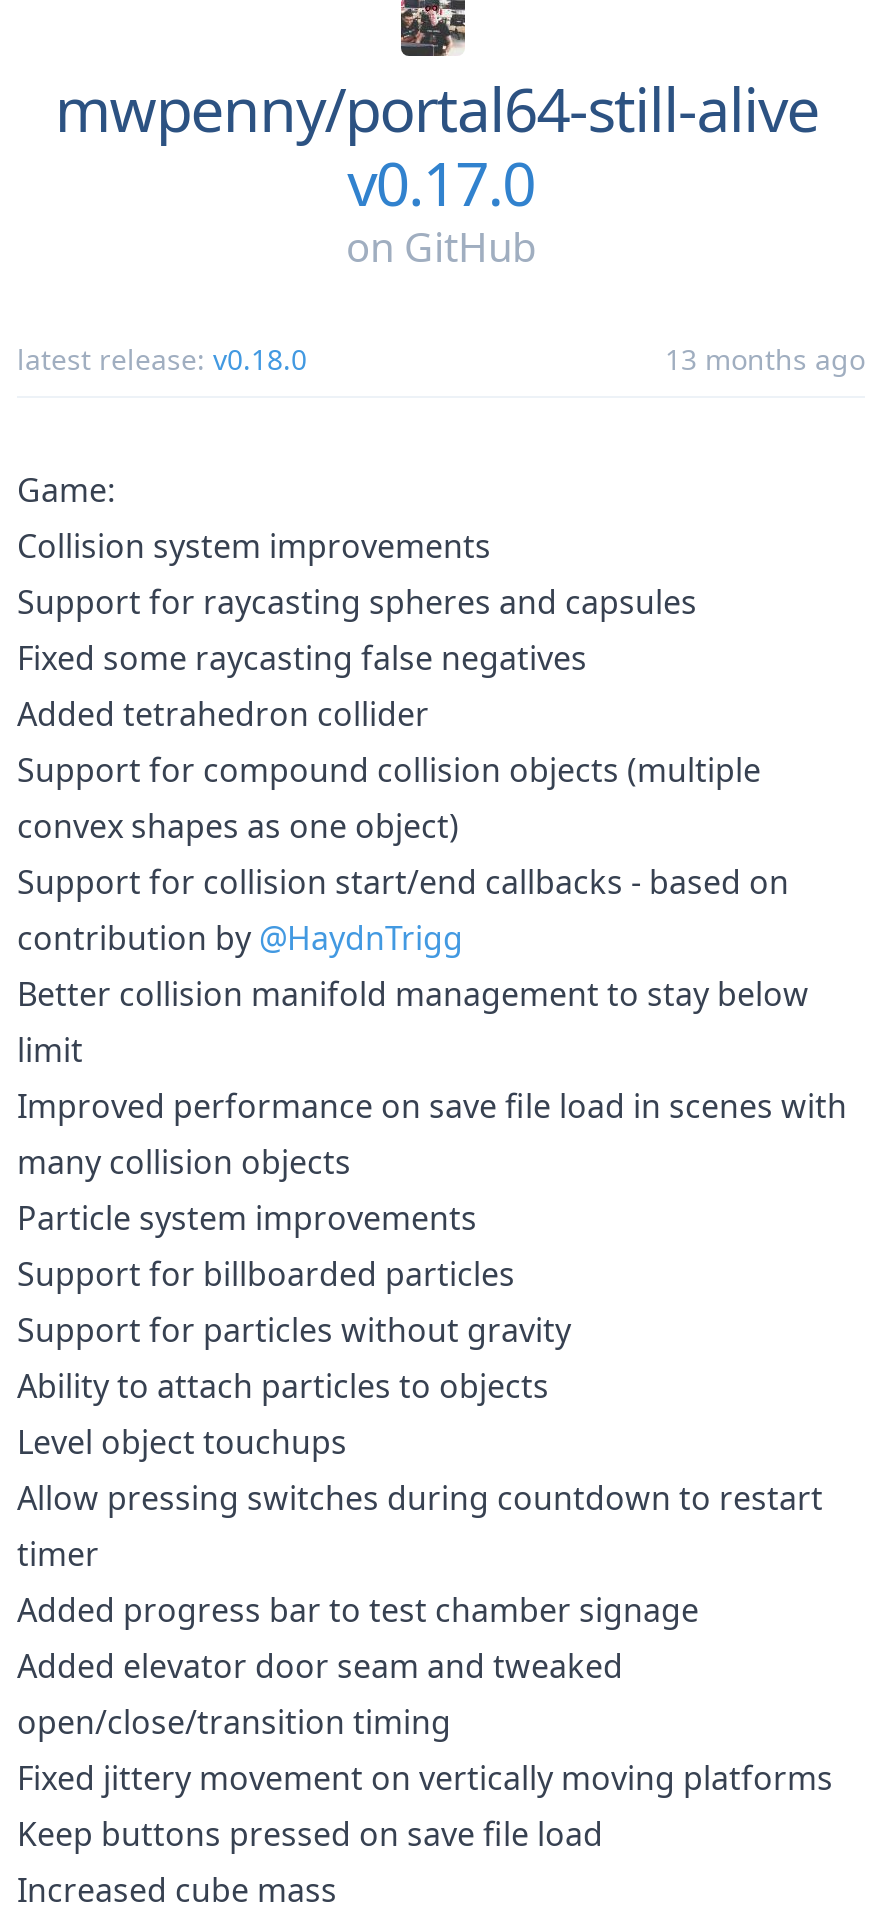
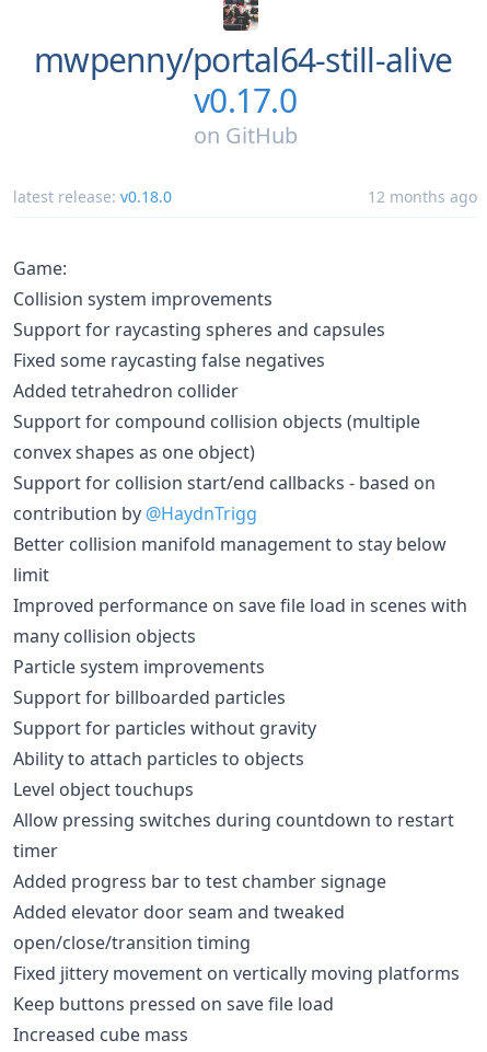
[665,340,865,378] 13 months ago -> [368,186,477,207] 12 months ago

